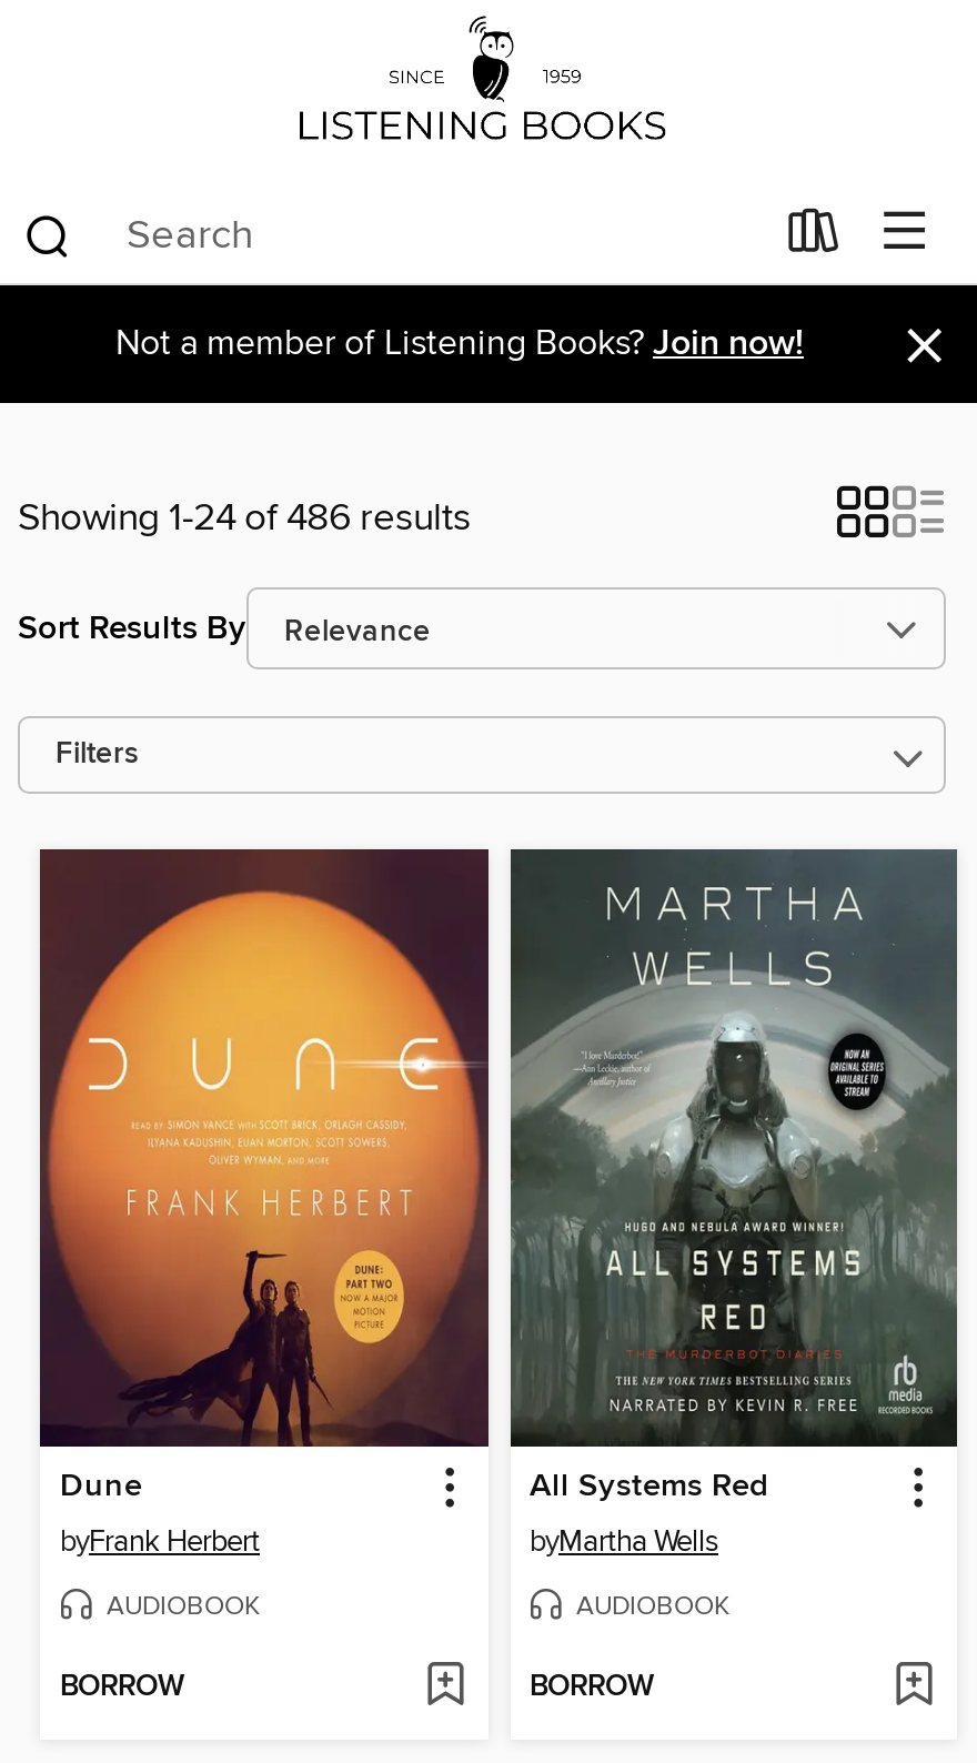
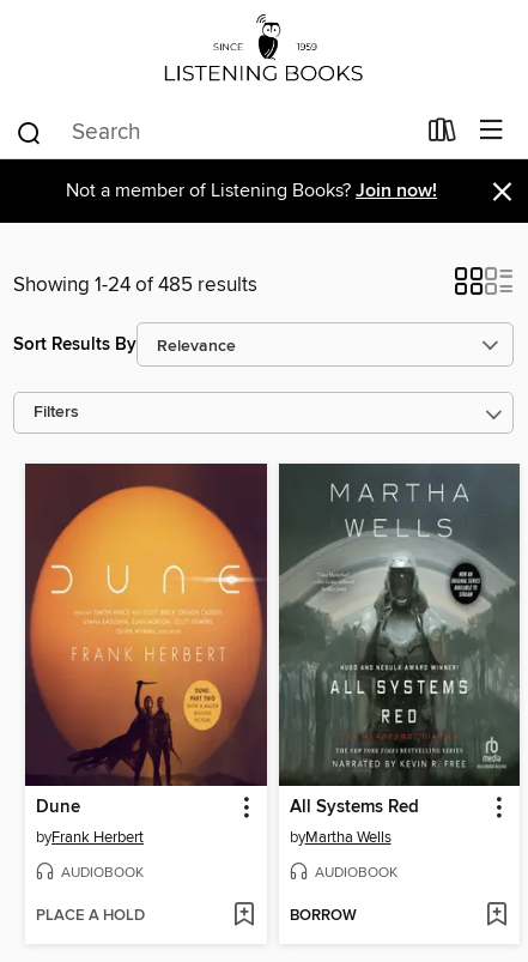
[18,494,471,543] Showing 1-24 of 486 results -> [13,272,257,298] Showing 1-24 of 485 results
[60,1669,184,1707] BORROW -> [36,906,145,926] PLACE A HOLD

